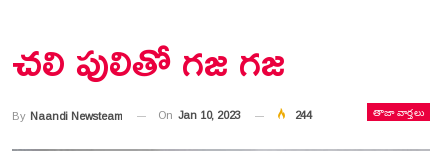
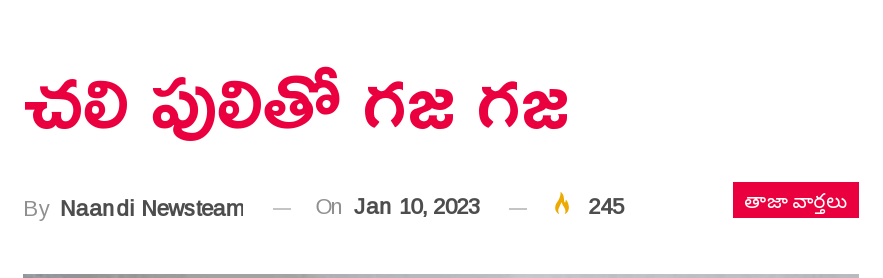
[295,109,312,121] 244 -> [588,194,623,218] 245

